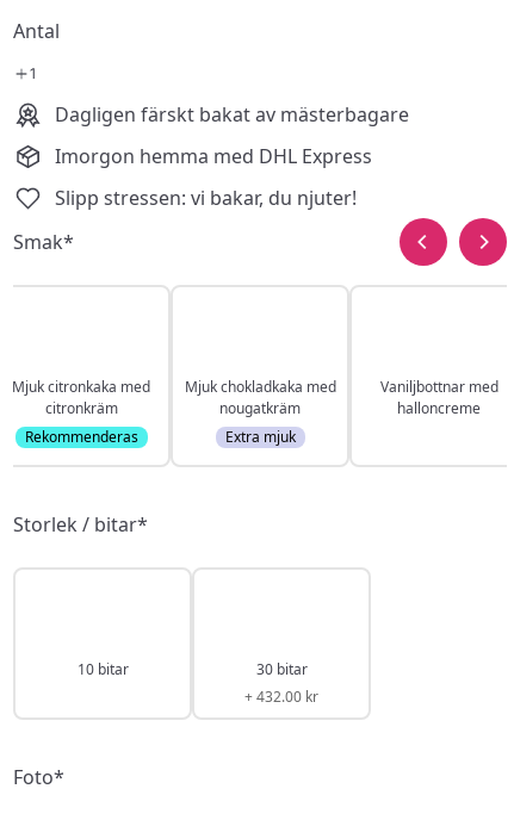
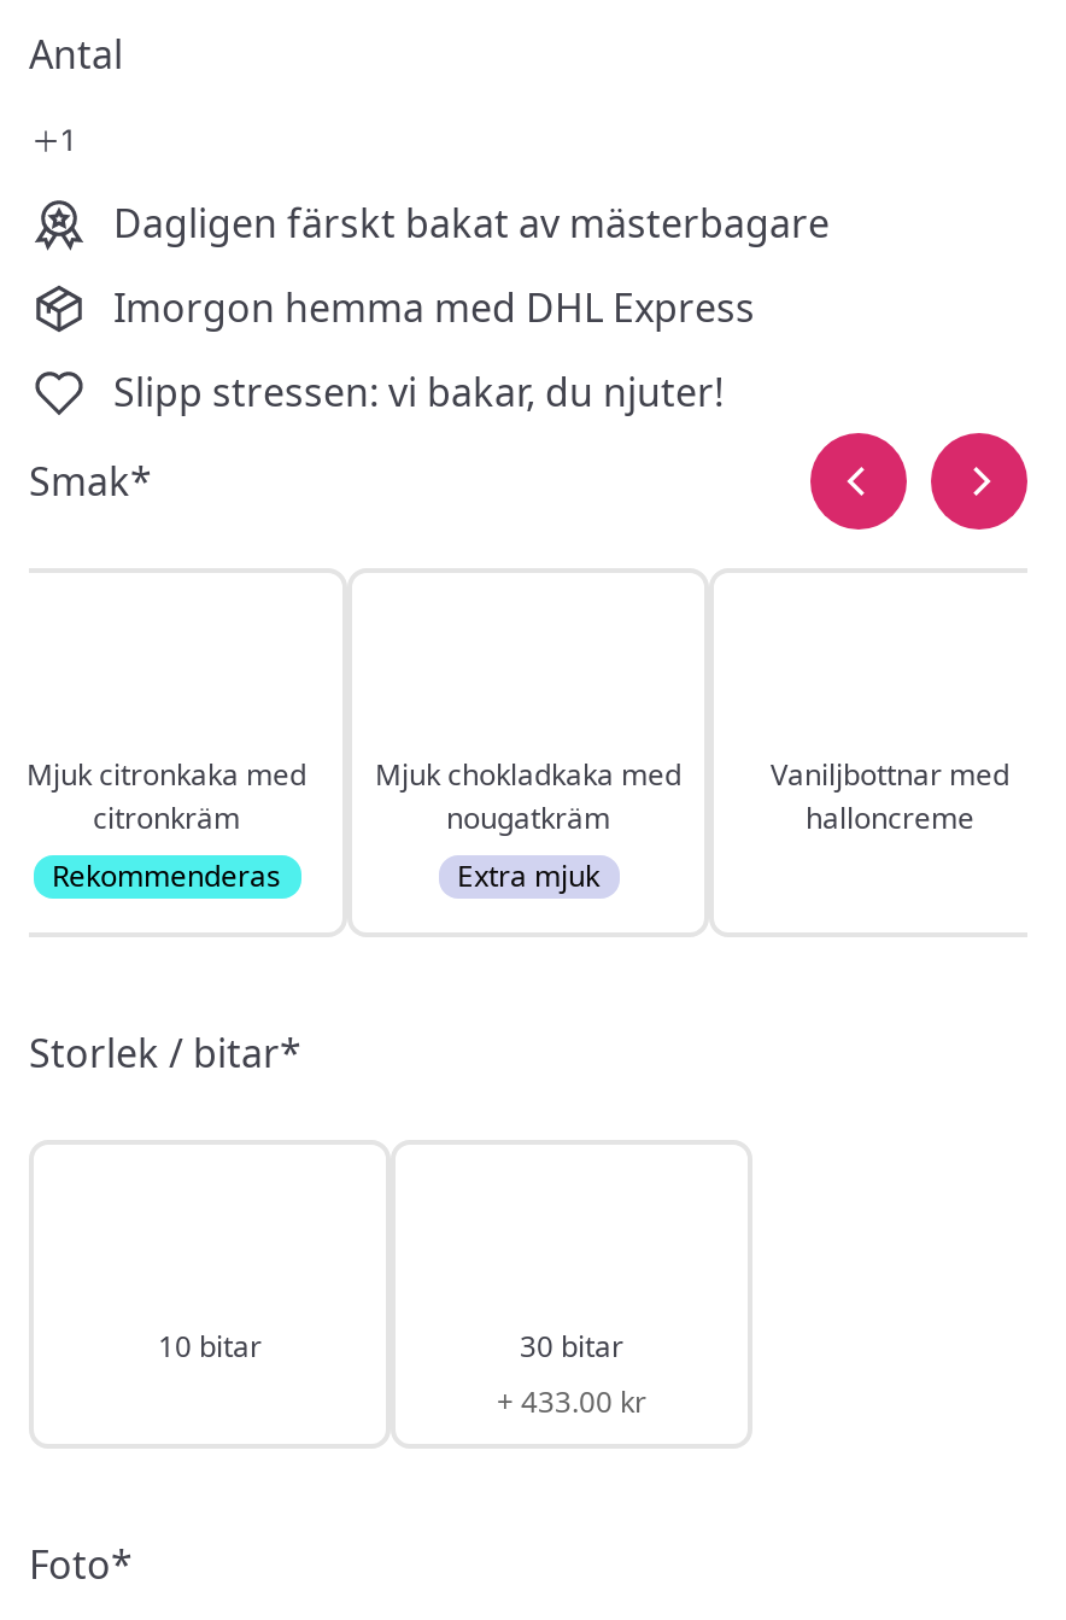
[244,687,318,707] + 432.00 kr -> [497,1382,646,1423] + 433.00 kr

